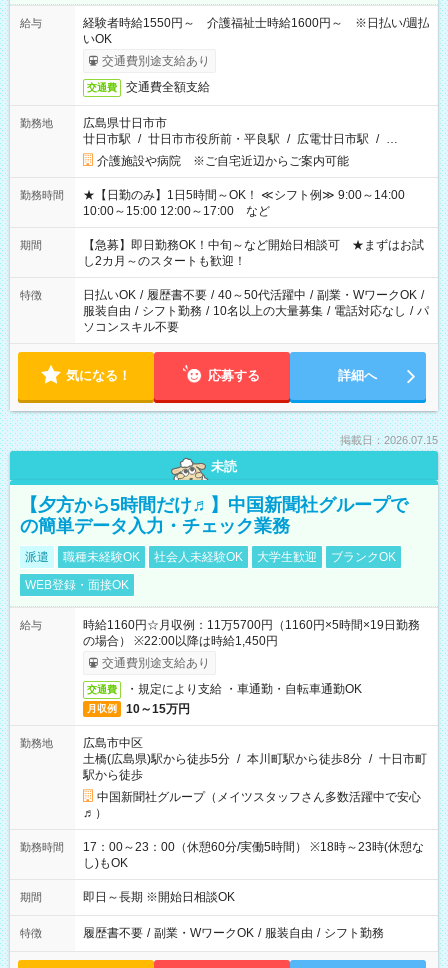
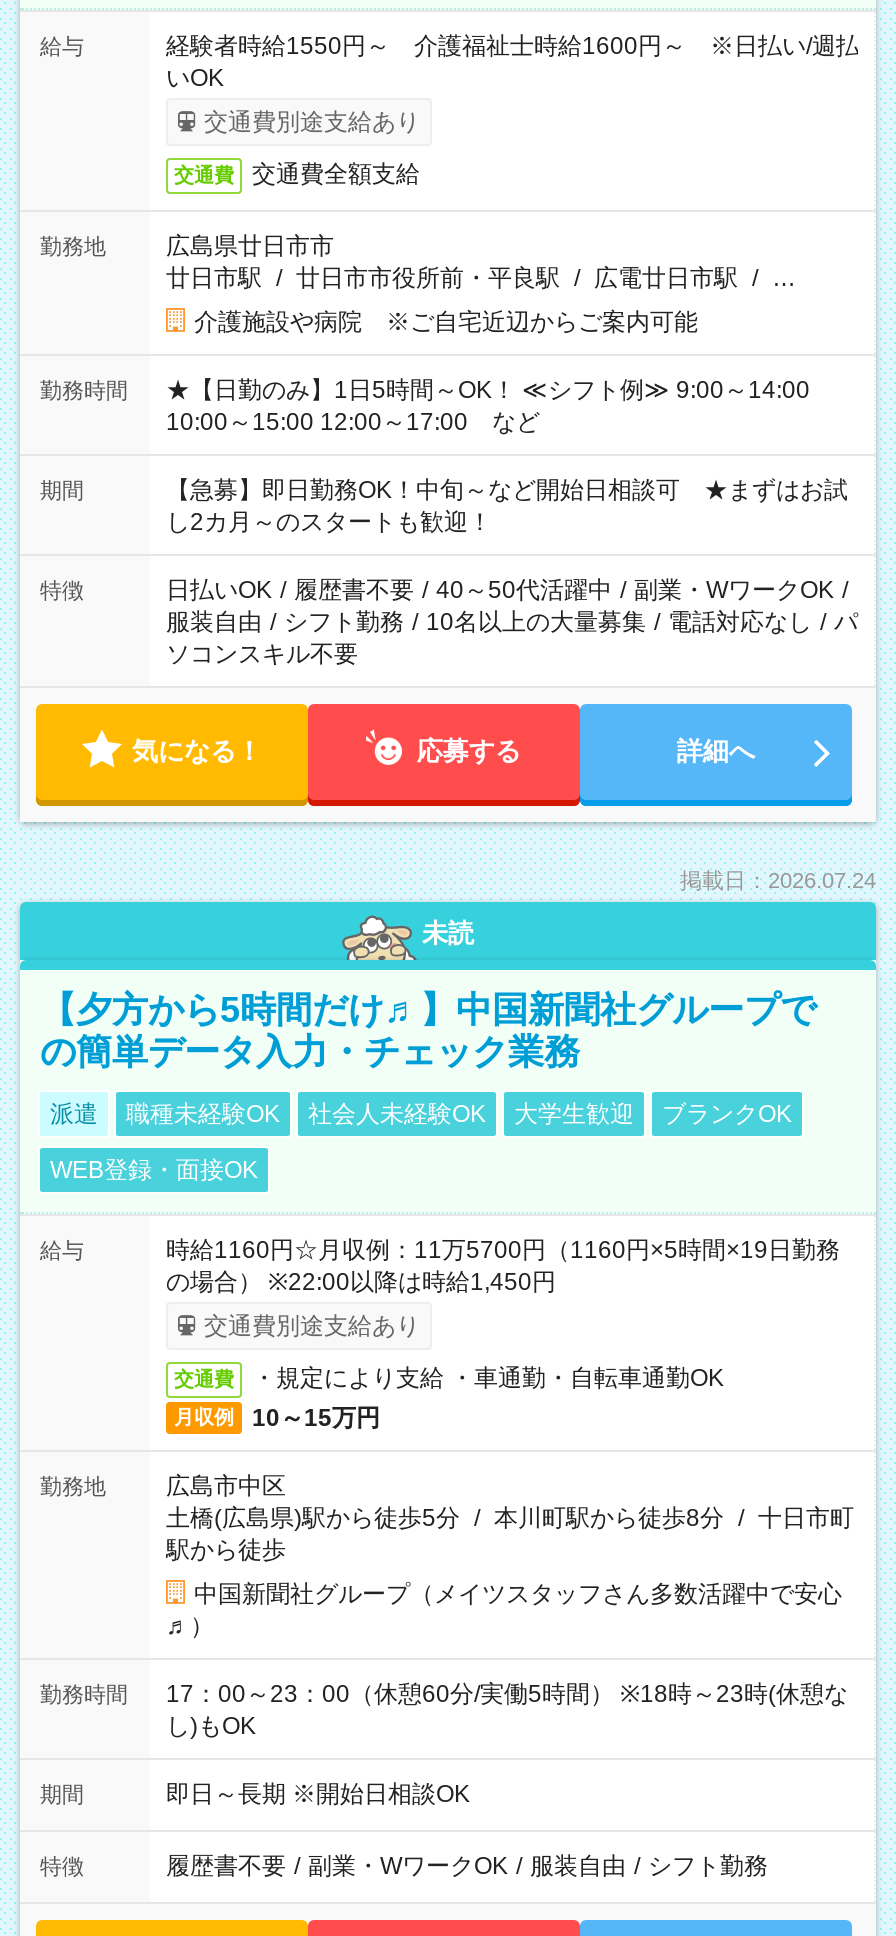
[340,434,438,446] 掲載日：2026.07.15 -> [680,868,876,892] 掲載日：2026.07.24

